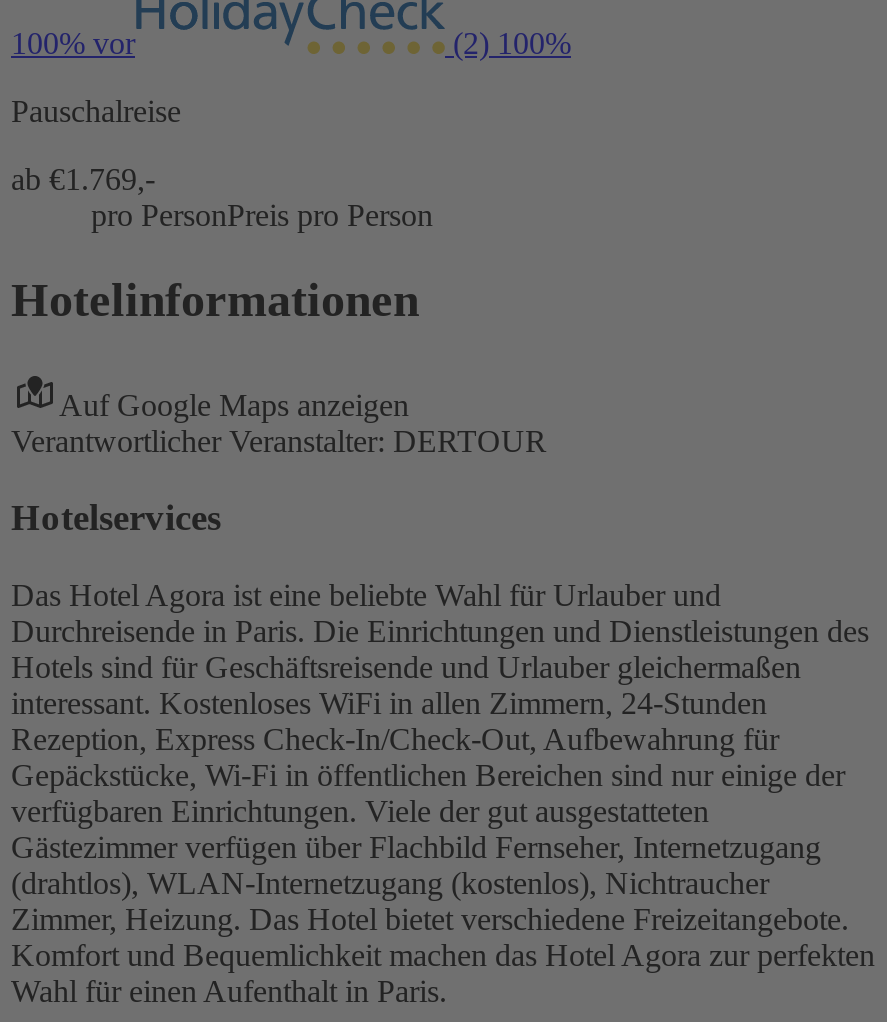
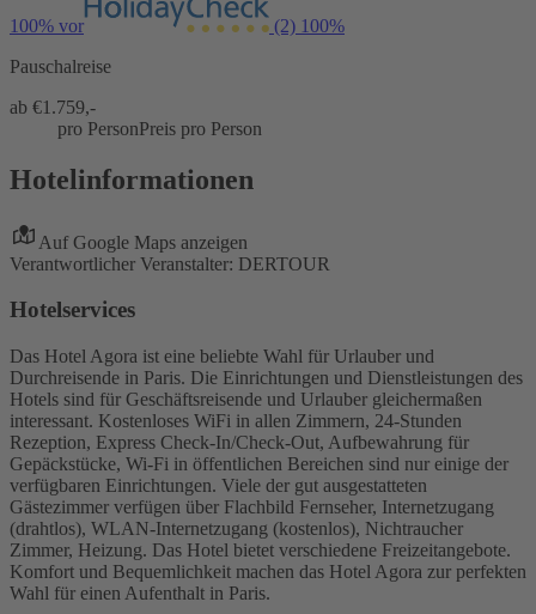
[11,162,155,196] ab €1.769,- -> [10,97,96,117] ab €1.759,-

